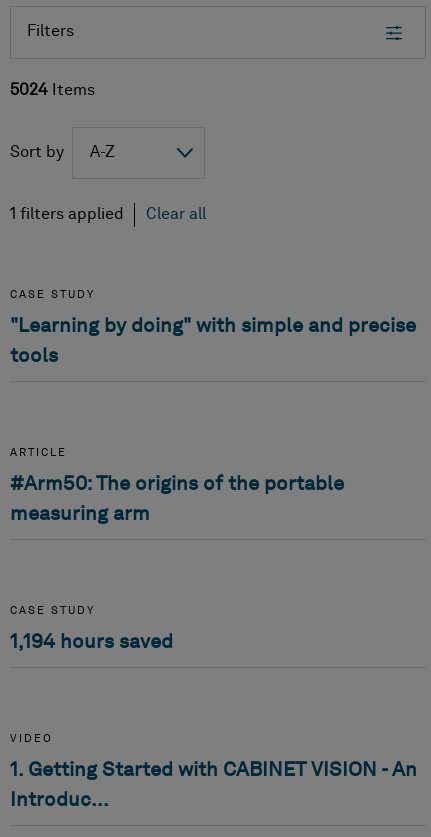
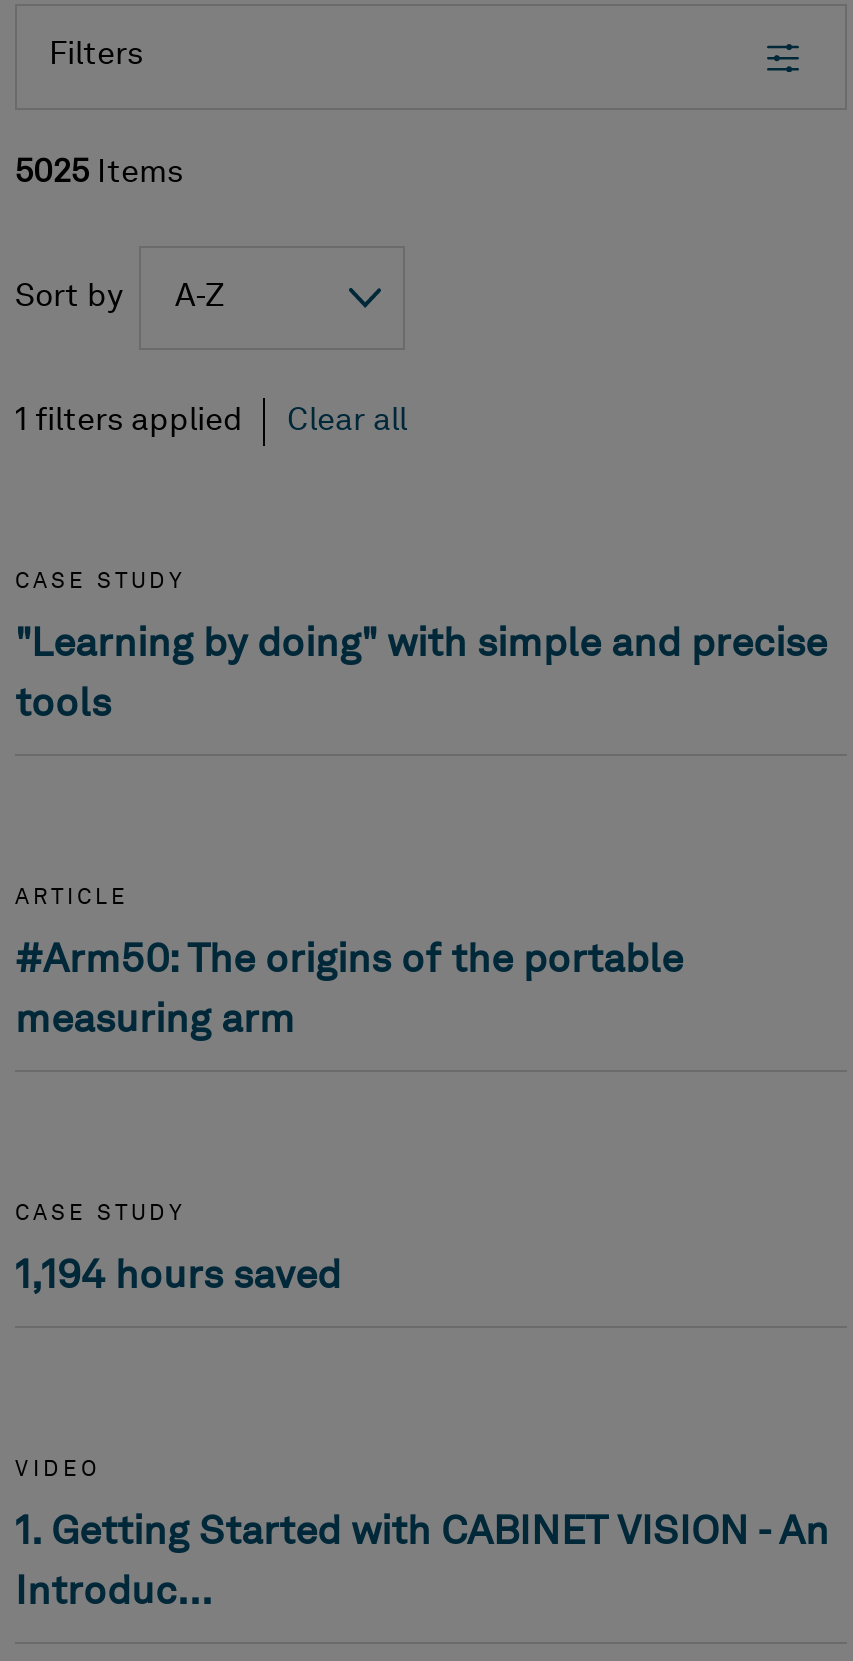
[10,83,95,99] 5024 Items -> [15,158,183,190] 5025 Items

